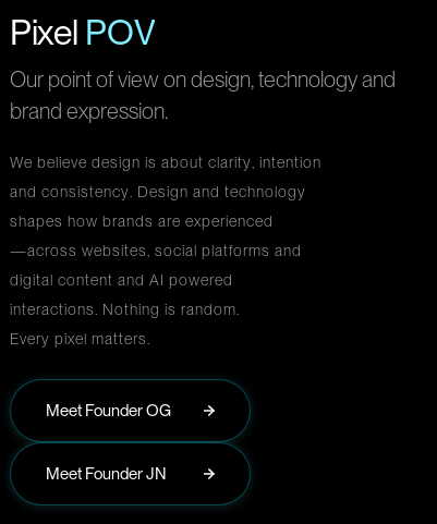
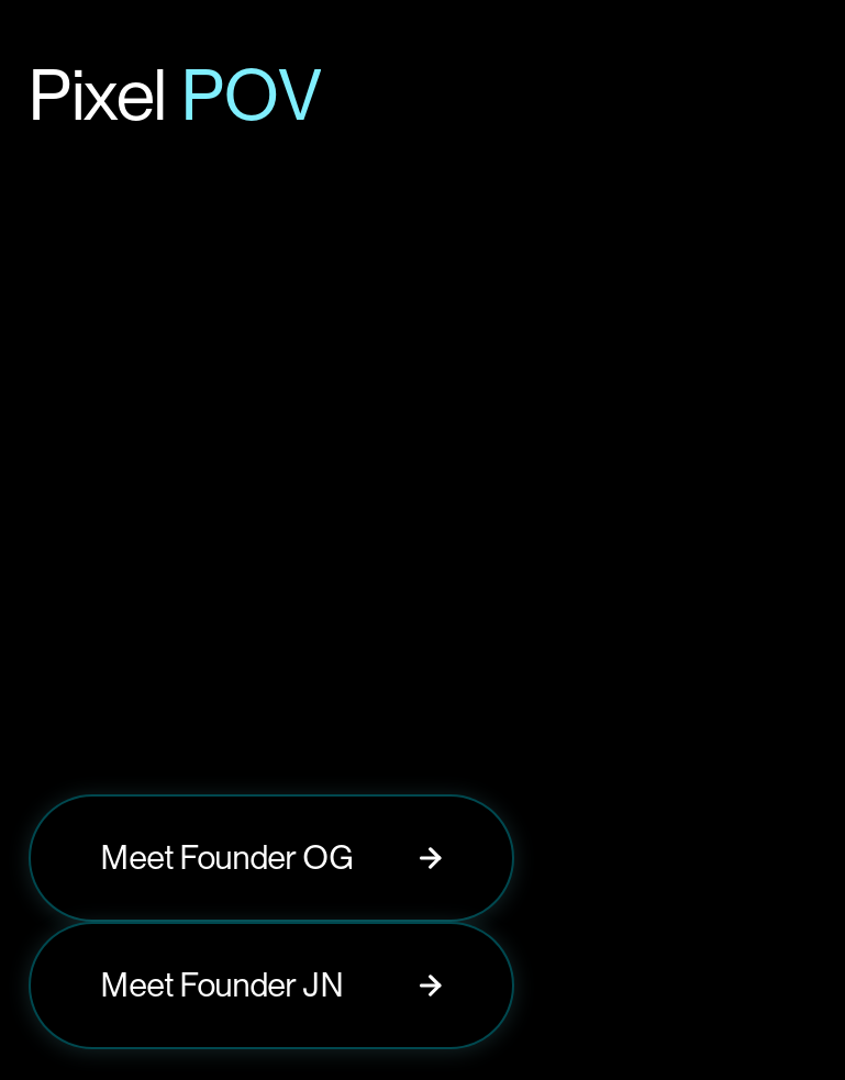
[10,67,395,348] Our point of view on design, technology and | brand expression. | We believe des i g n i s abo ut clarity, i ntent i o n | and co ns i stency. Des i g n and techno l ogy | s hapes how b r ands are experienced | —across webs i tes, socia l p l atfo r ms and | d i g i ta l co ntent and A I powered | interact i o ns. Not hing i s r ando m. | Every p i xe l matters. -> none

